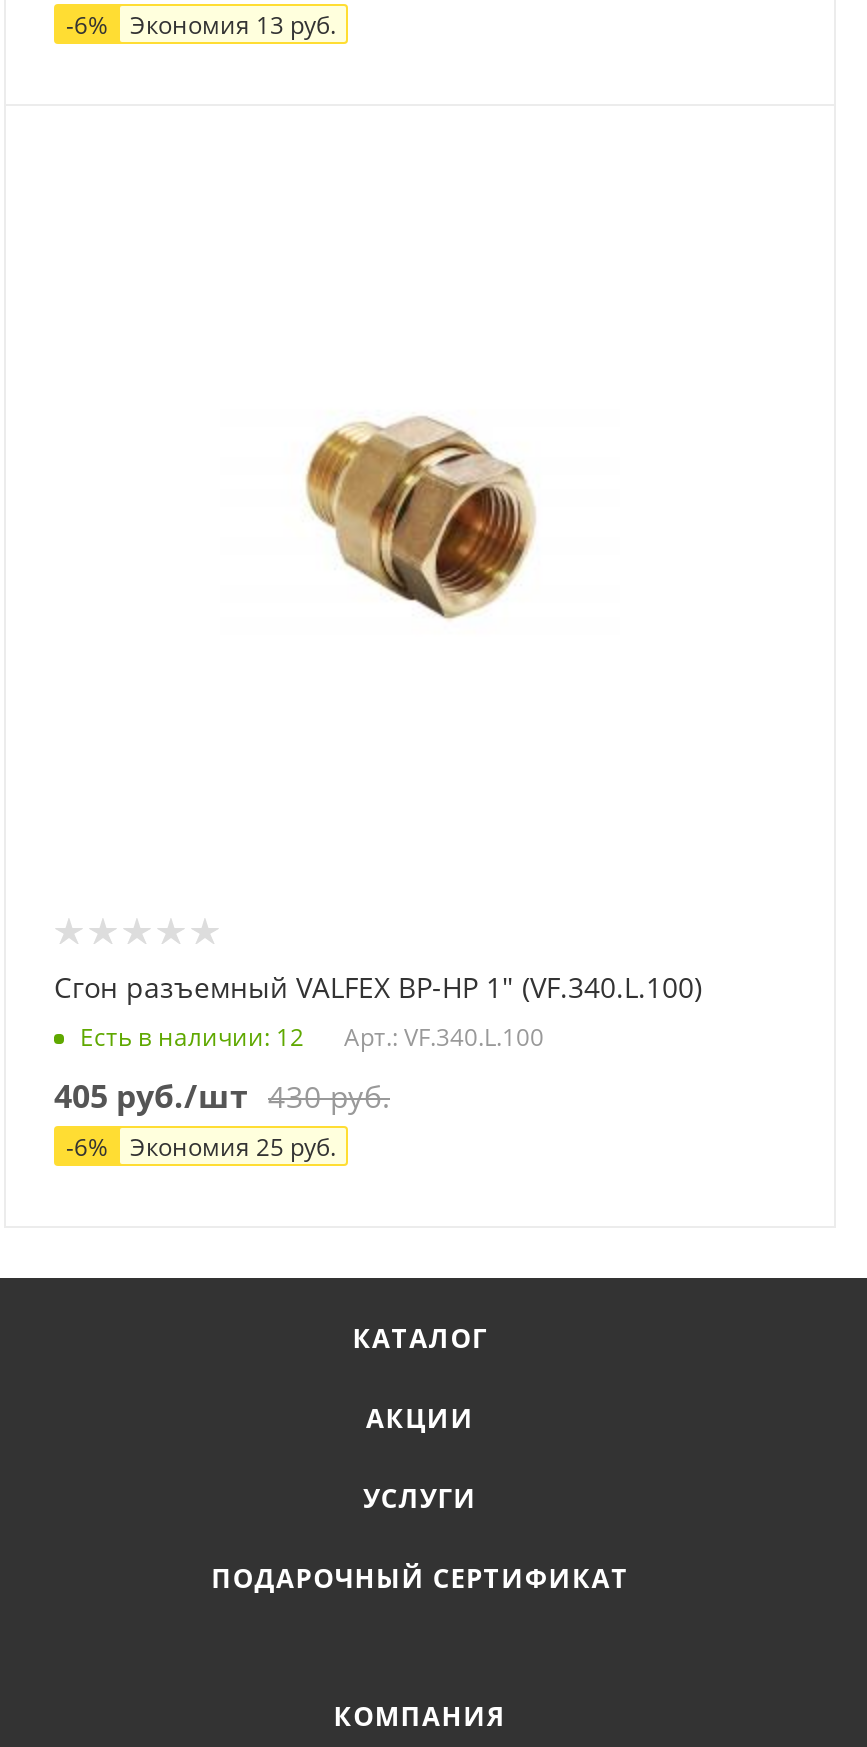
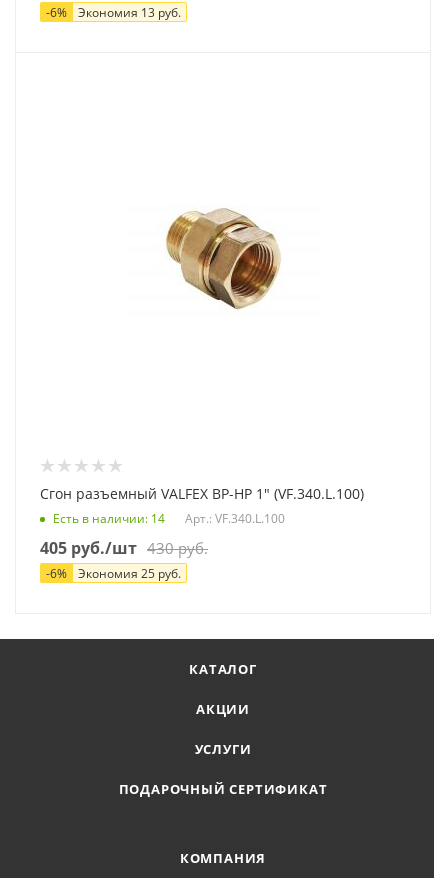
[80,1019,304,1053] Есть в наличии: 12 -> [53,510,165,527] Есть в наличии: 14

